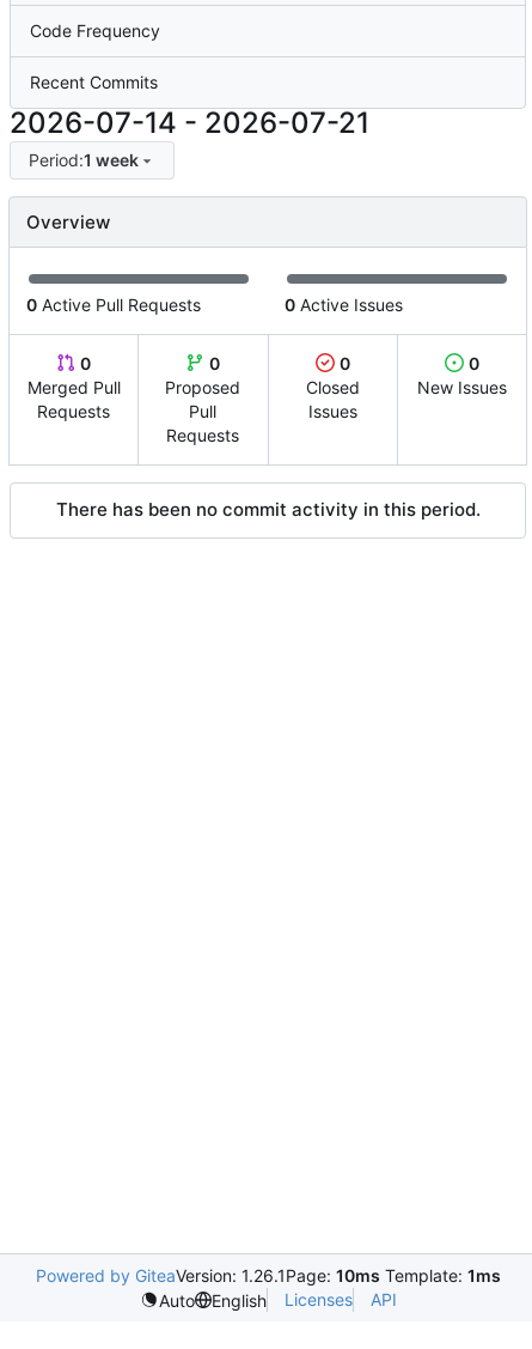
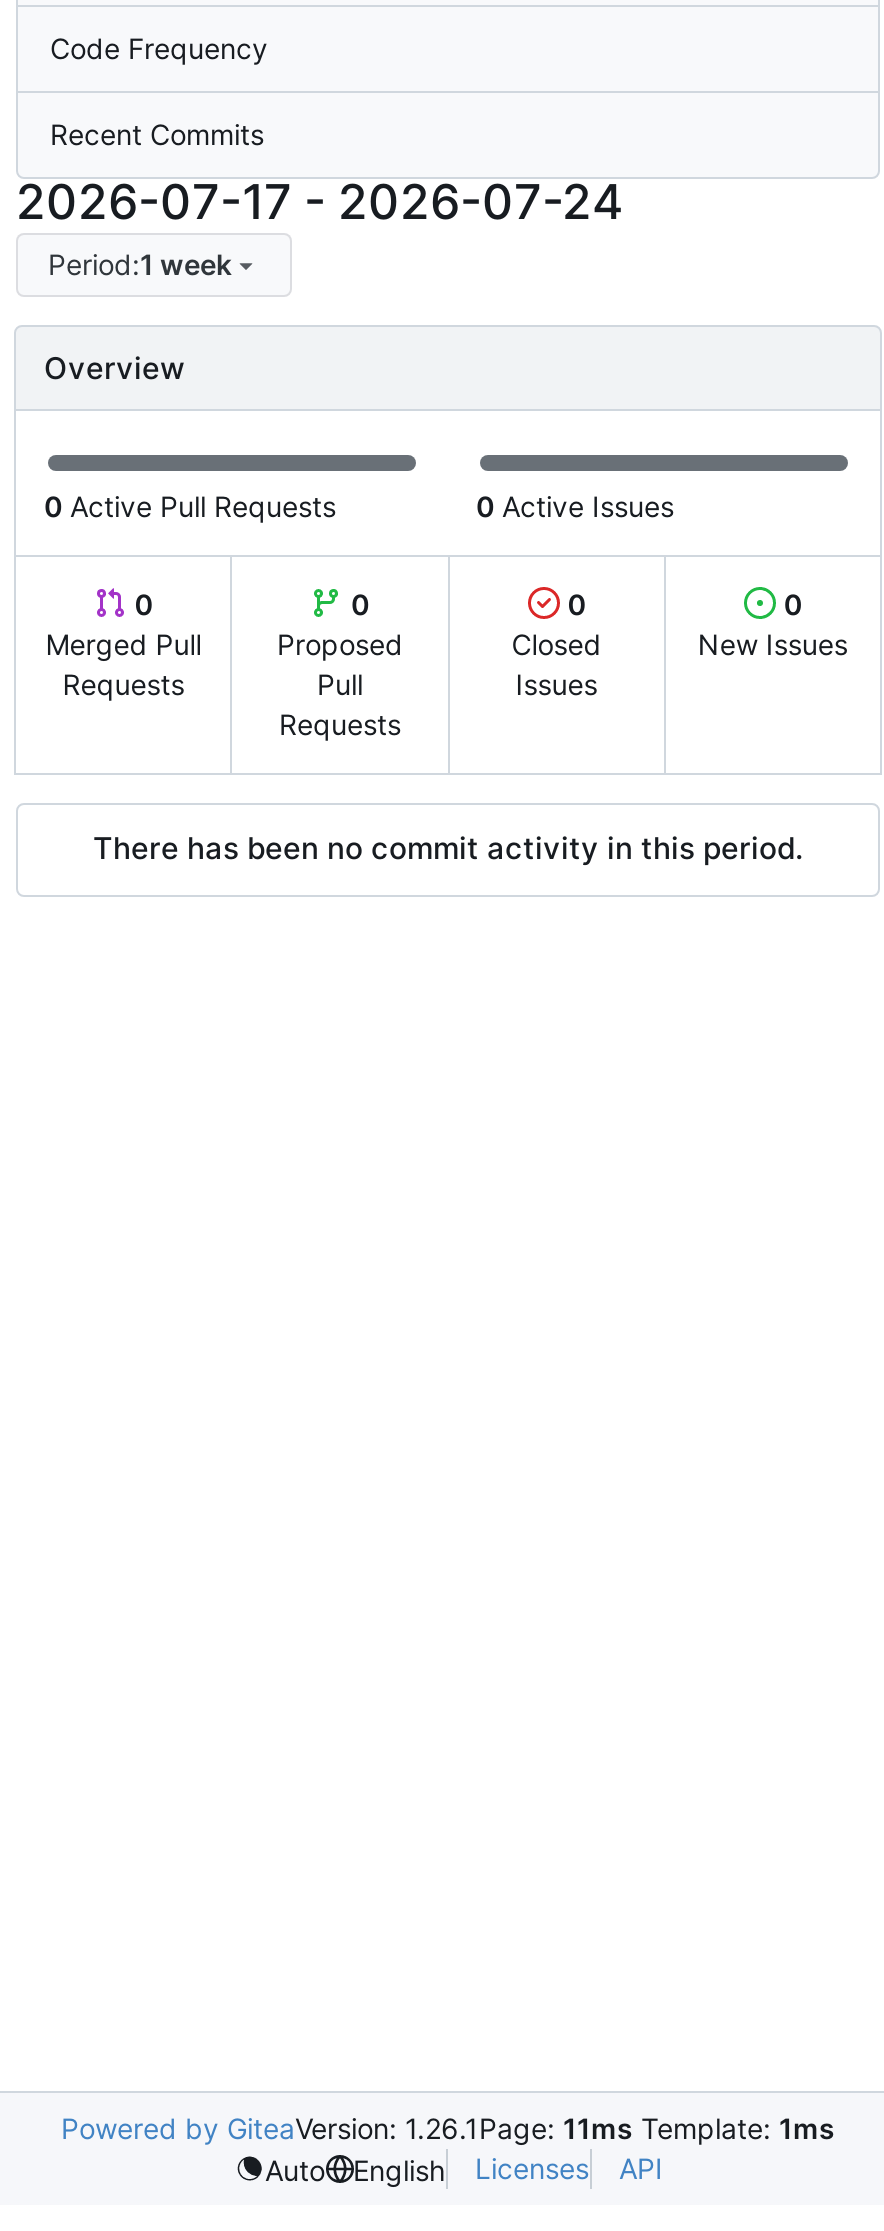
[10,105,369,140] 2026-07-14 - 2026-07-21 -> [16,172,624,230] 2026-07-17 - 2026-07-24
[35,1265,500,1286] Powered by GiteaVersion: 1.26.1 Page: 10ms Template: 1ms -> [61,2111,835,2145] Powered by GiteaVersion: 1.26.1 Page: 11ms Template: 1ms

